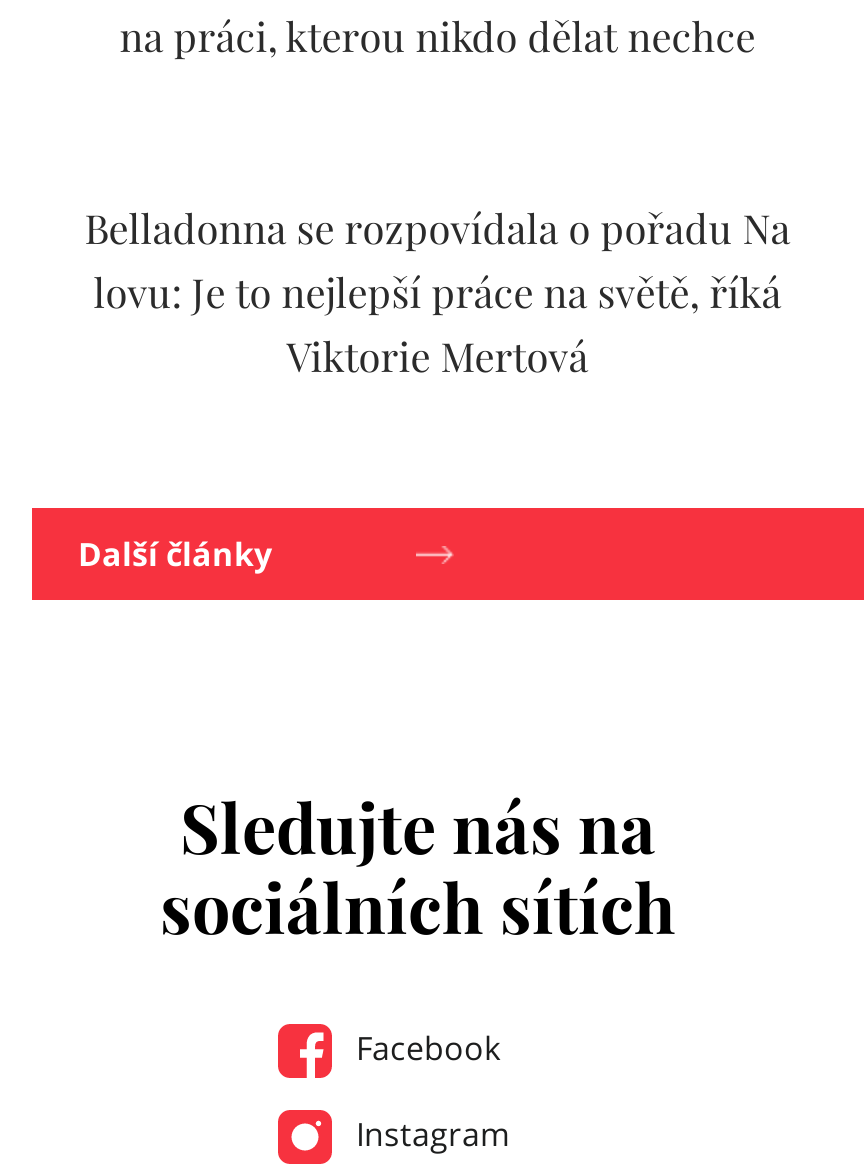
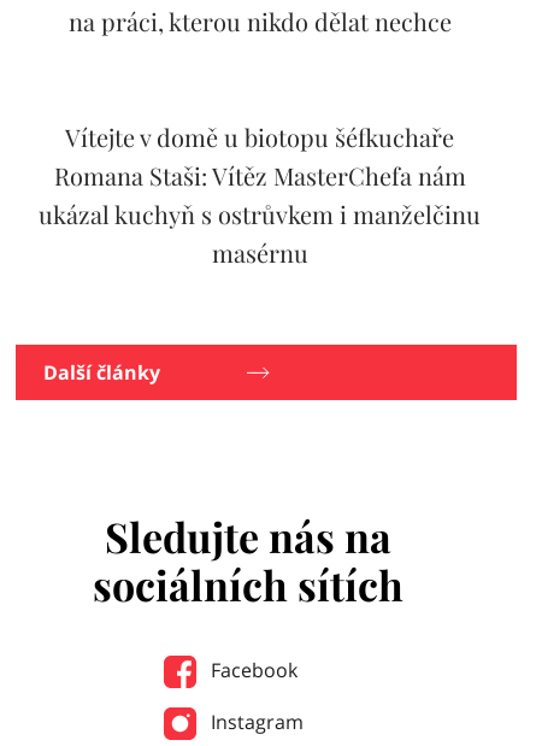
[85,200,791,382] Belladonna se rozpovídala o pořadu Na | lovu: Je to nejlepší práce na světě, říká | Viktorie Mertová -> [39,121,481,269] Vítejte v domě u biotopu šéfkuchaře | Romana Staši: Vítěz MasterChefa nám | ukázal kuchyň s ostrůvkem i manželčinu | masérnu

